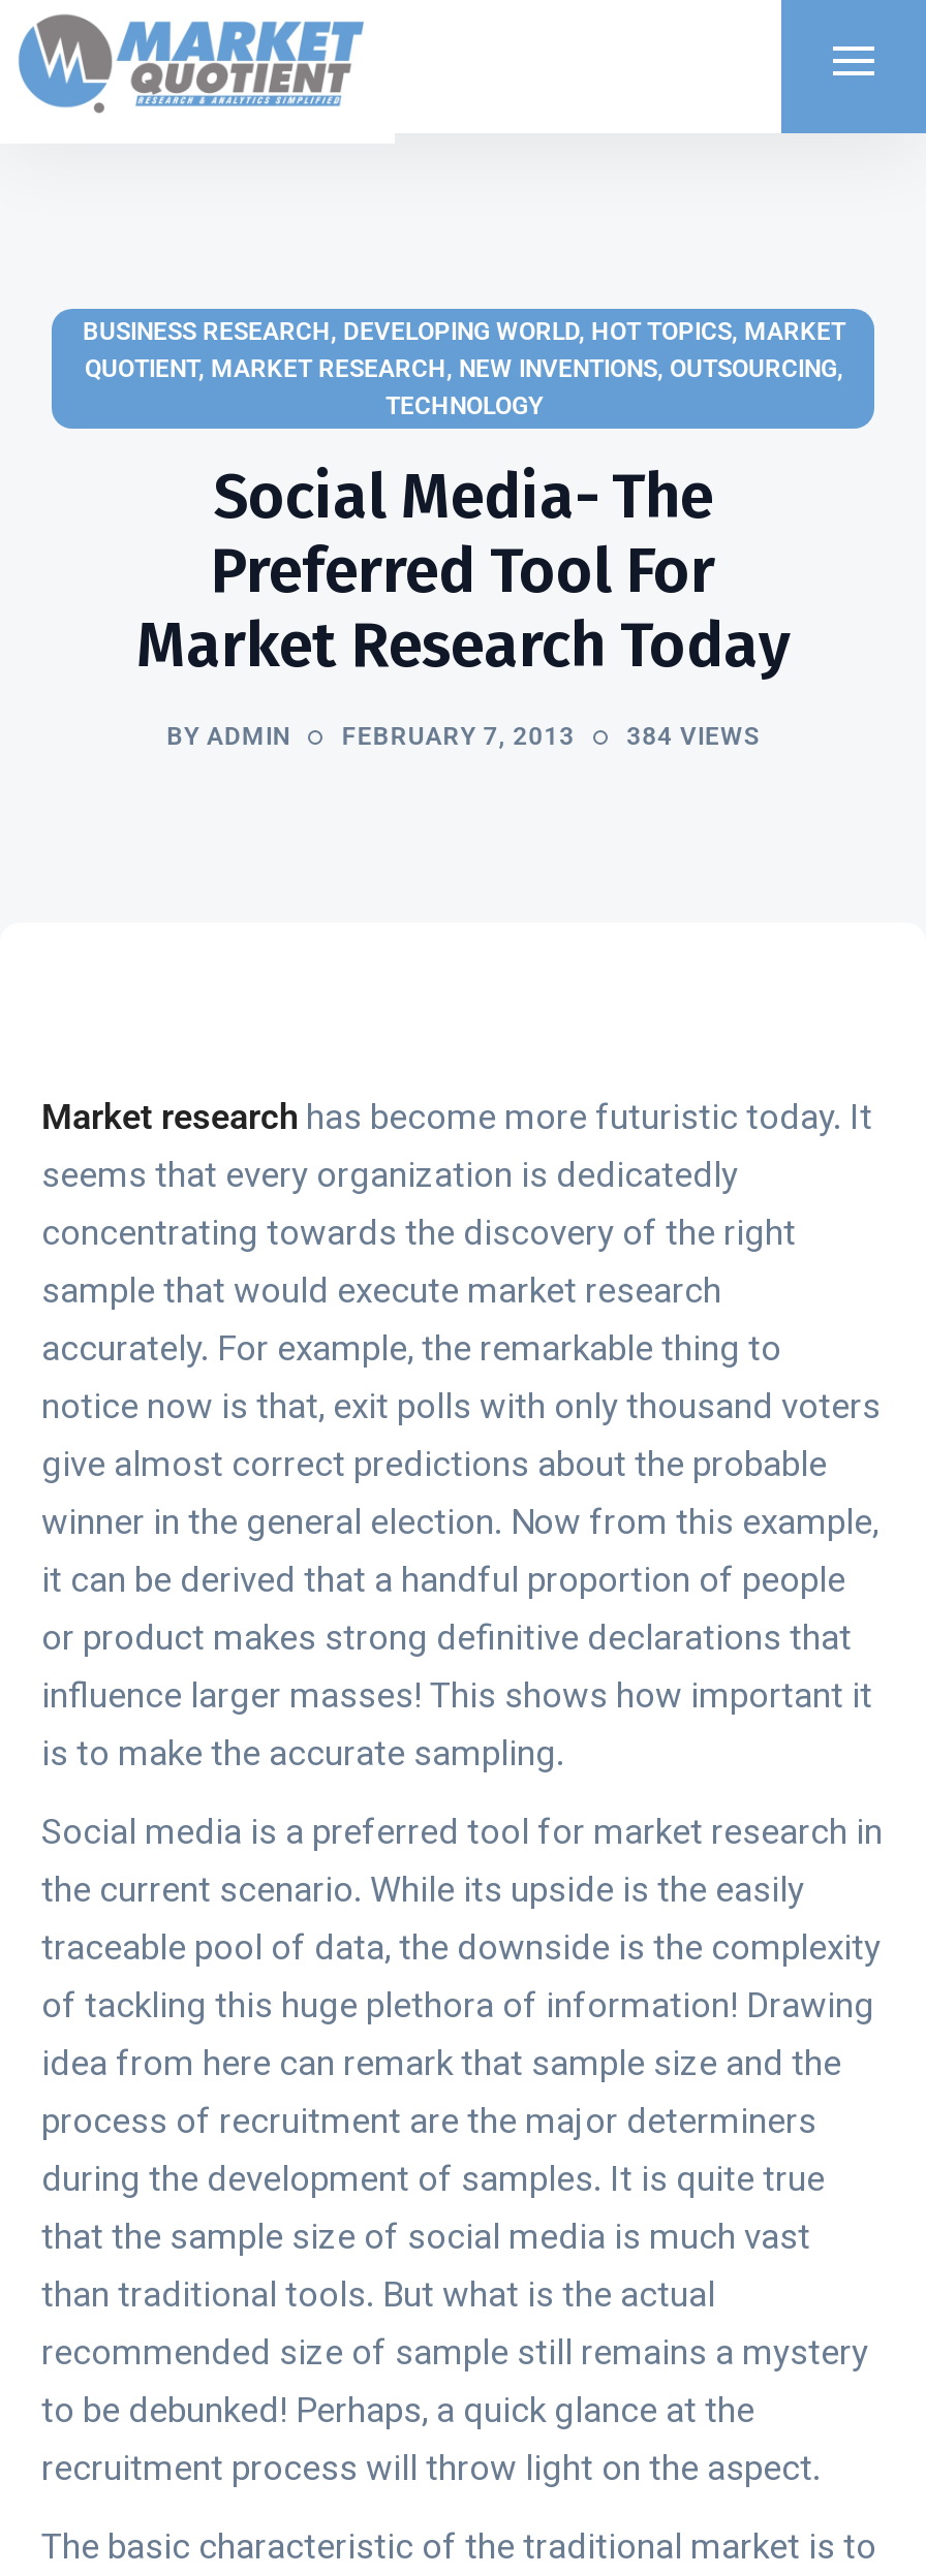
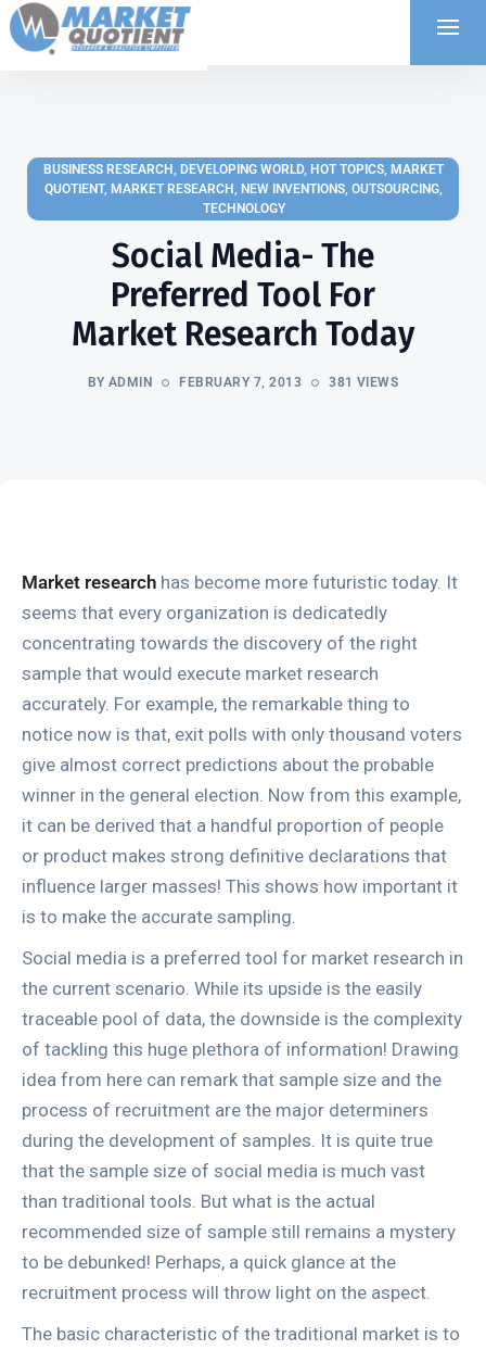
[167,722,759,751] BY ADMIN FEBRUARY 7, 2013 384 VIEWS -> [87,375,399,390] BY ADMIN FEBRUARY 7, 2013 381 VIEWS

